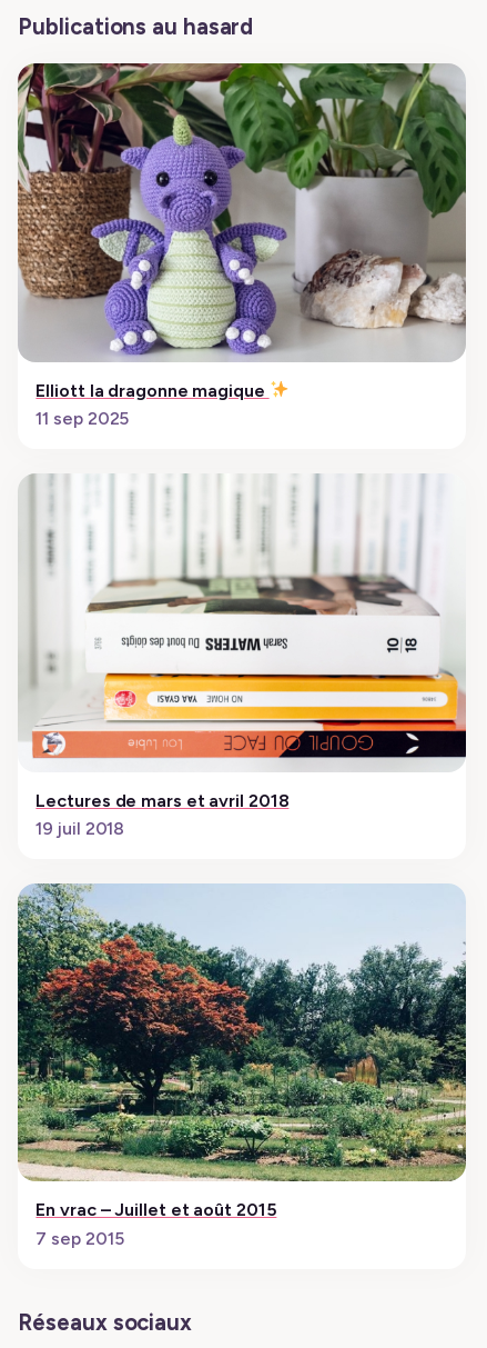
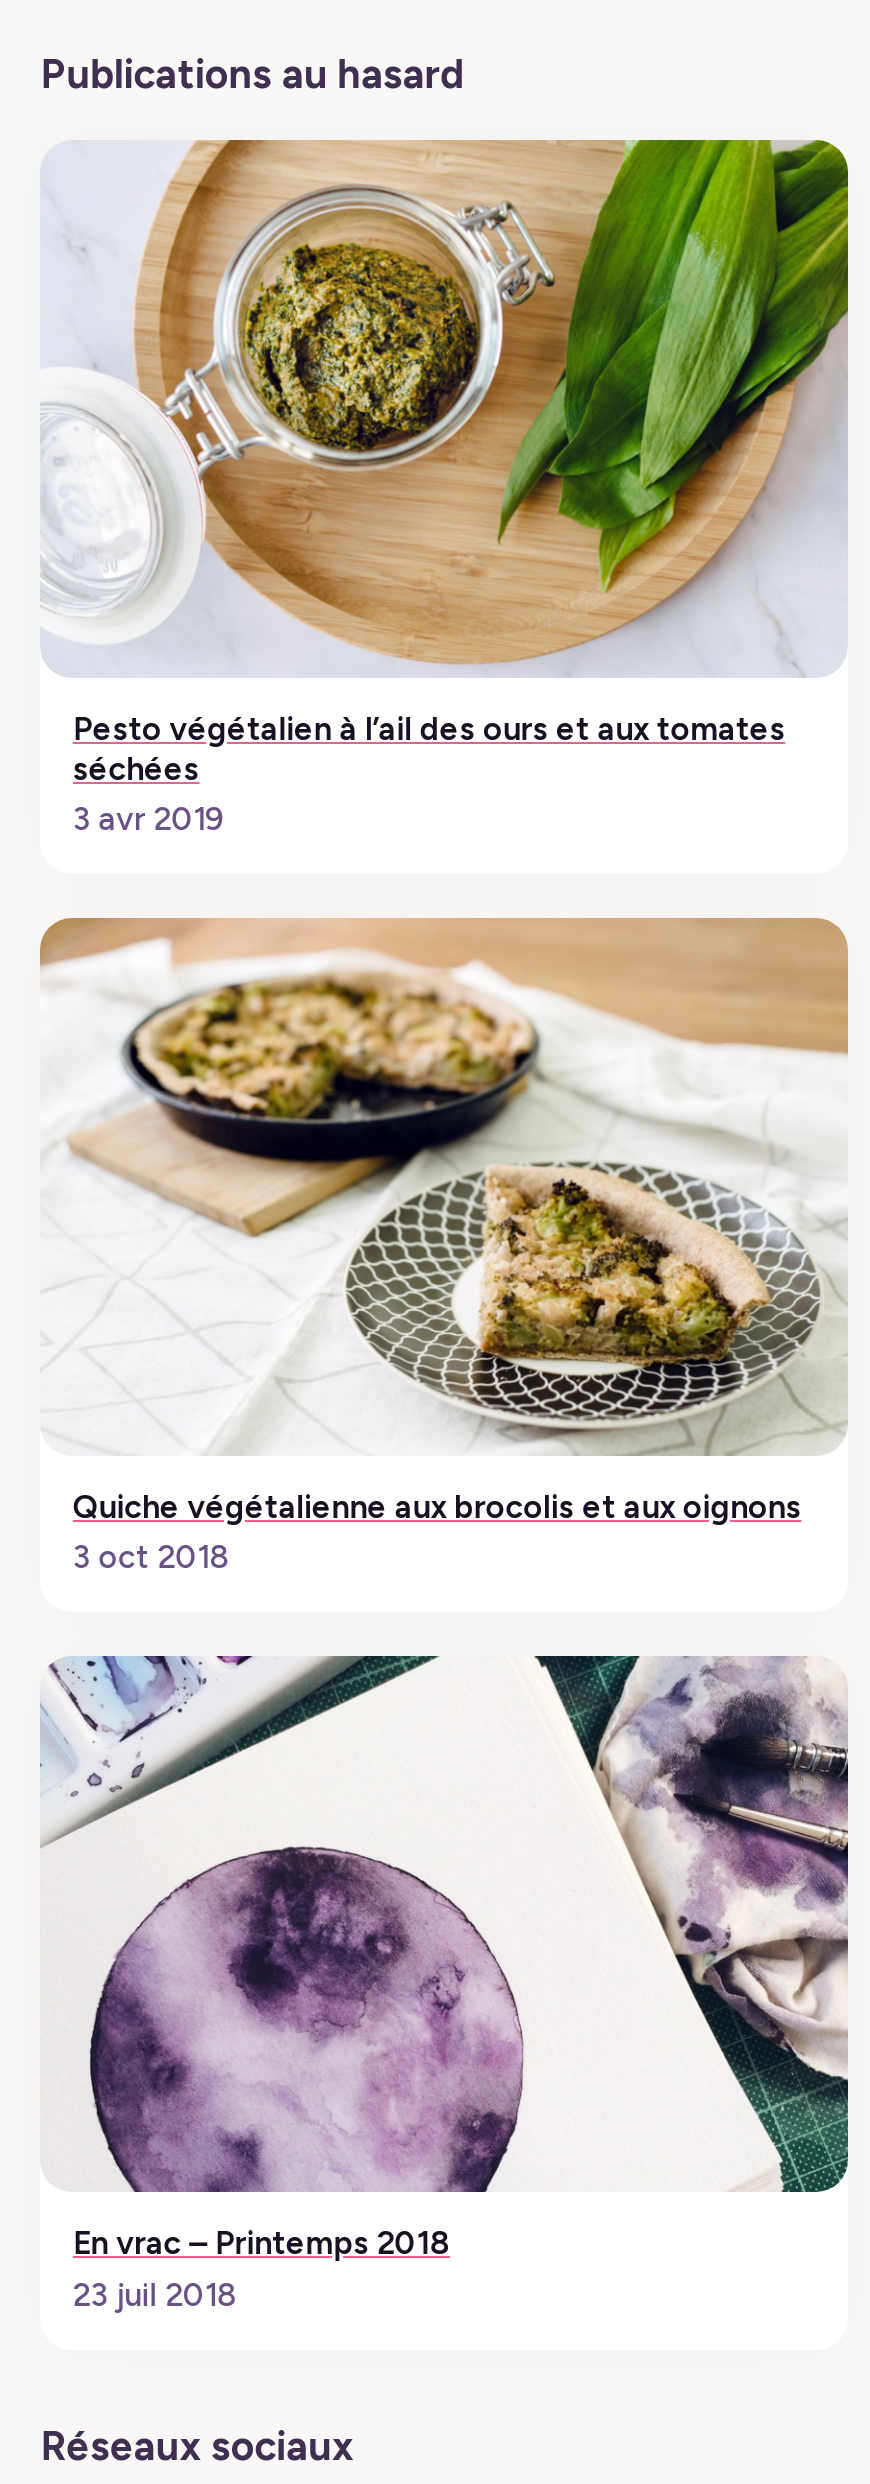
[17,62,467,429] [image] | Elliott la dragonne magique | 11 sep 2025 -> [40,138,850,837] [image] | Pesto végétalien à l’ail des ours et aux tomates | séchées | 3 avr 2019
[18,473,467,839] [image] | Lectures de mars et avril 2018 | 19 juil 2018 -> [40,916,850,1575] [image] | Quiche végétalienne aux brocolis et aux oignons | 3 oct 2018
[17,883,467,1249] [image] | En vrac – Juillet et août 2015 | 7 sep 2015 -> [40,1654,848,2313] [image] | En vrac – Printemps 2018 | 23 juil 2018

